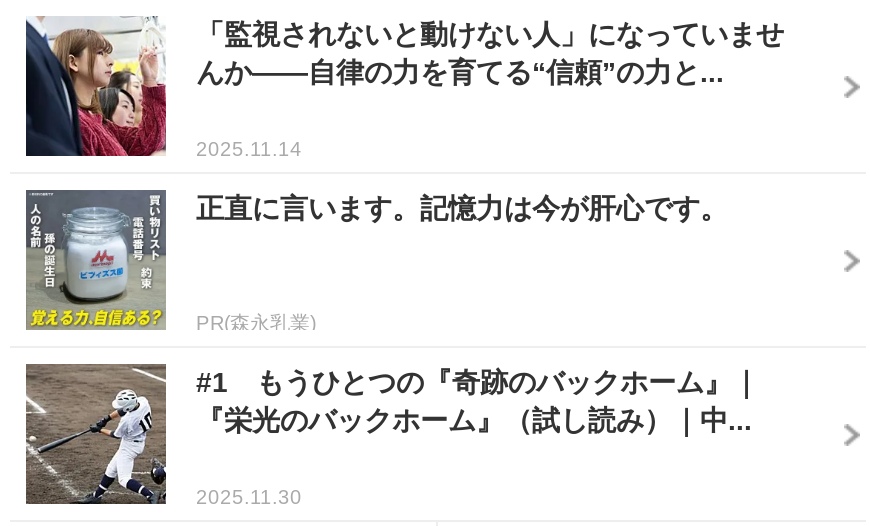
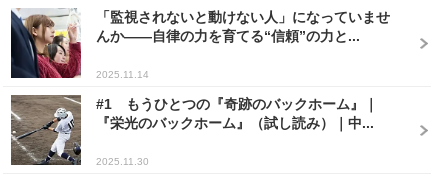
[26,190,728,330] [image] | 正直に言います。記憶力は今が肝心です。 -> none
[196,312,316,334] PR(森永乳業) -> none

